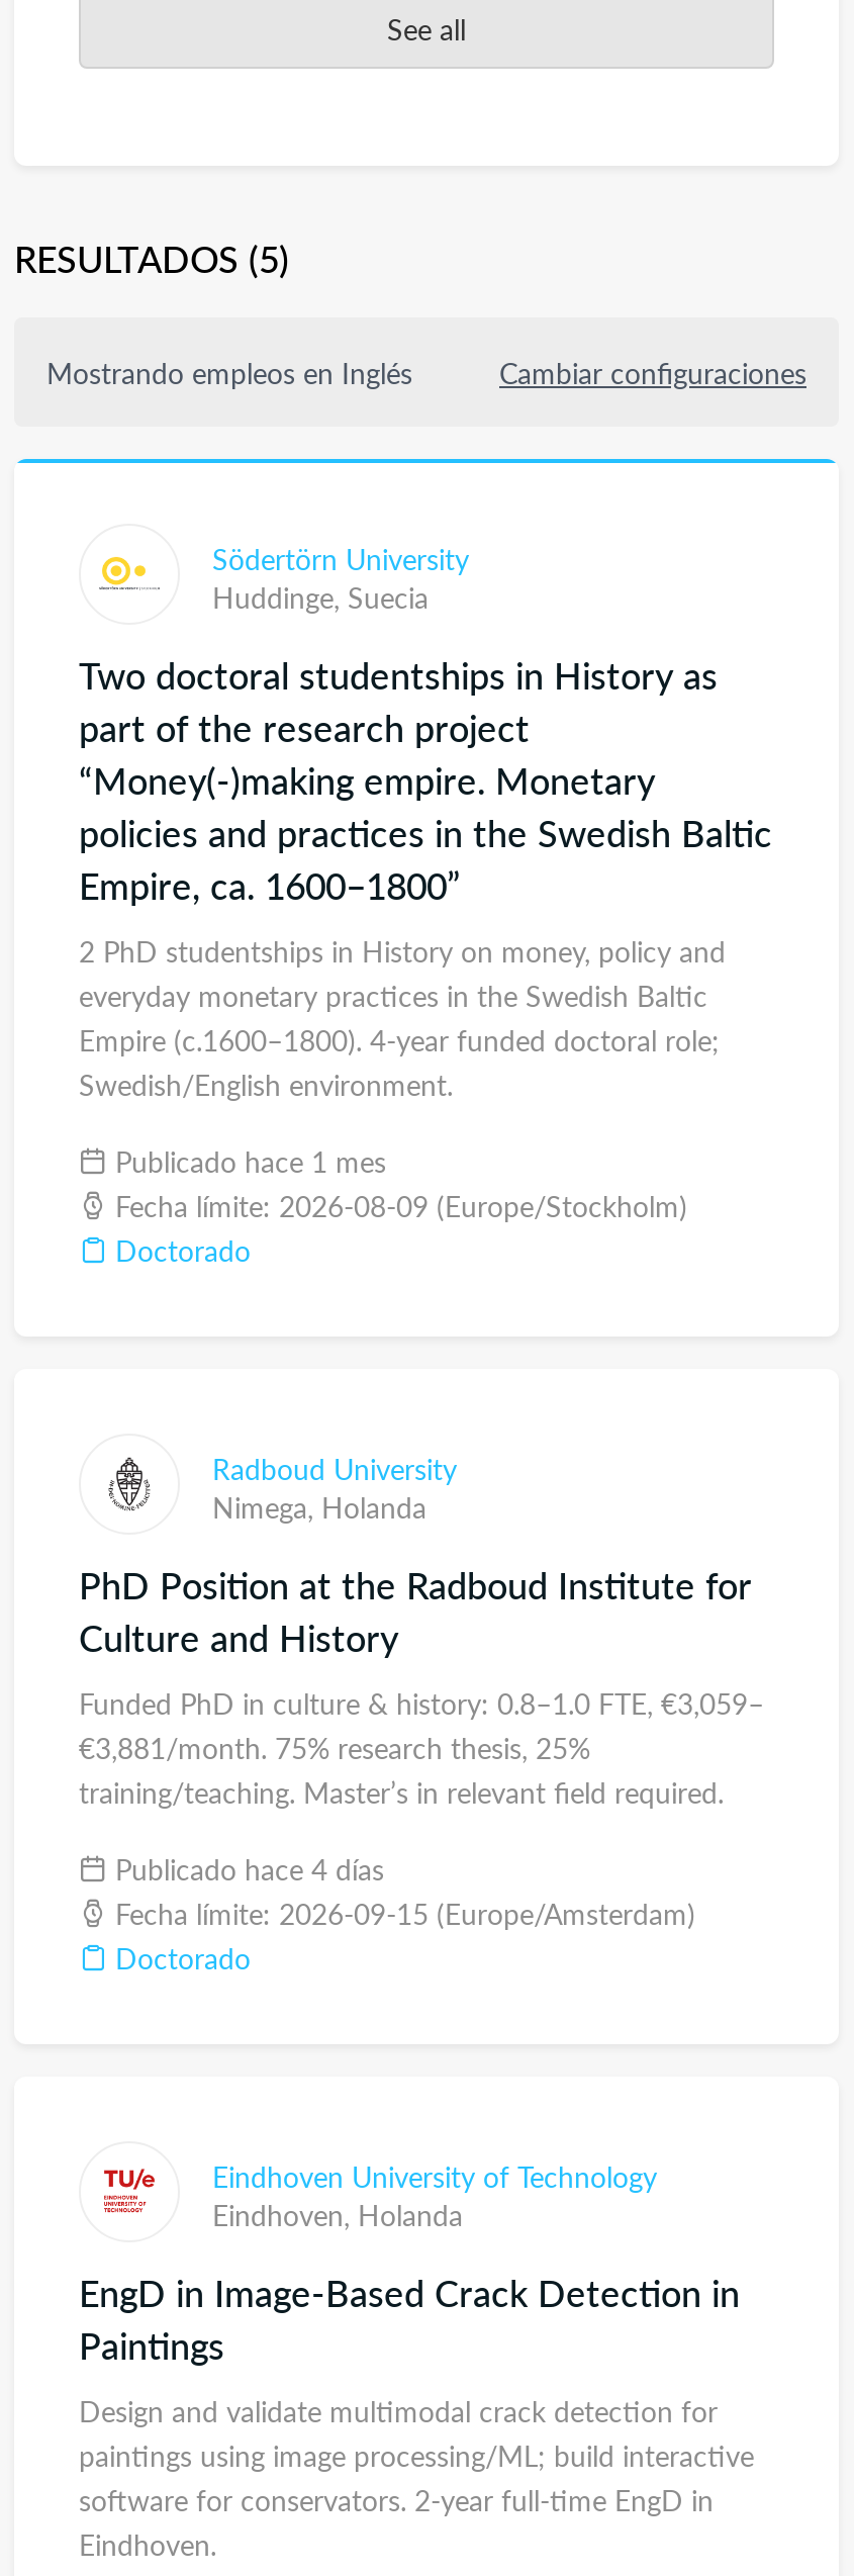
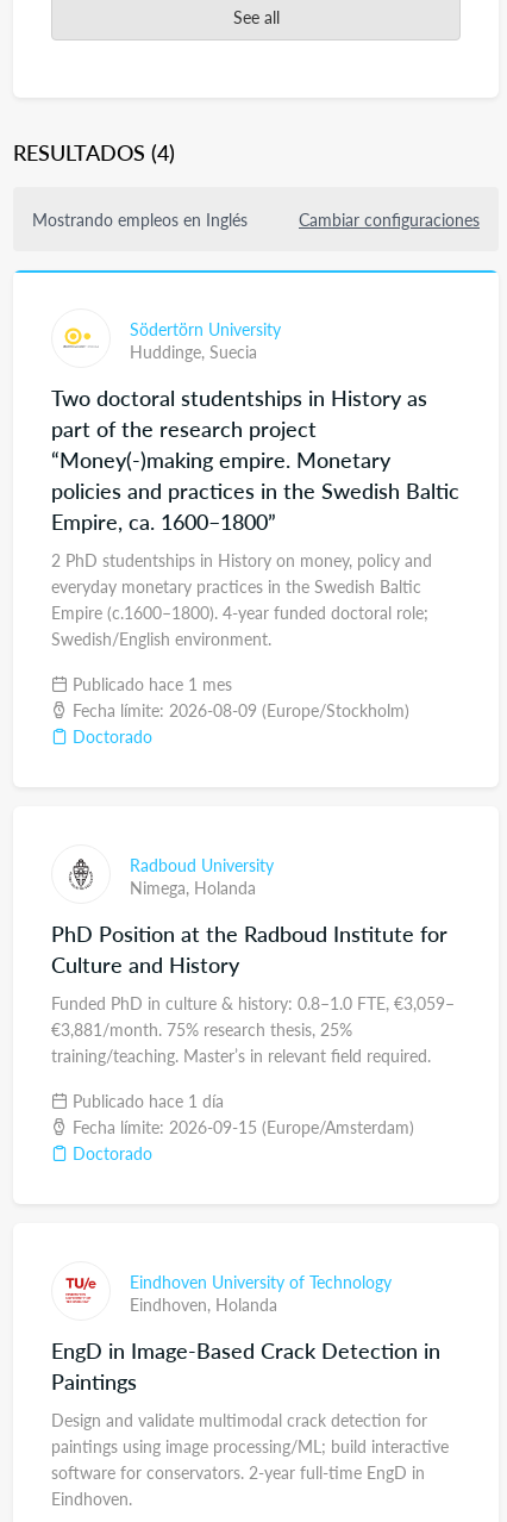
[14,233,289,283] RESULTADOS (5) -> [13,137,175,167] RESULTADOS (4)
[107,1848,384,1889] Publicado hace 4 días -> [68,1089,224,1112] Publicado hace 1 día

